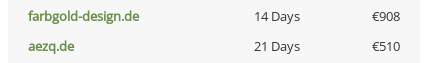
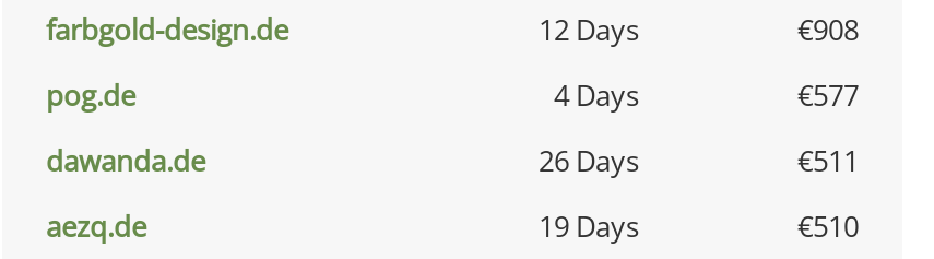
[253,7,299,25] 14 Days -> [539,10,639,49] 12 Days
none -> [46,75,859,180] pog.de | 4 Days | €577 | dawanda.de | 26 Days | €511
[253,37,299,55] 21 Days -> [539,207,639,246] 19 Days

